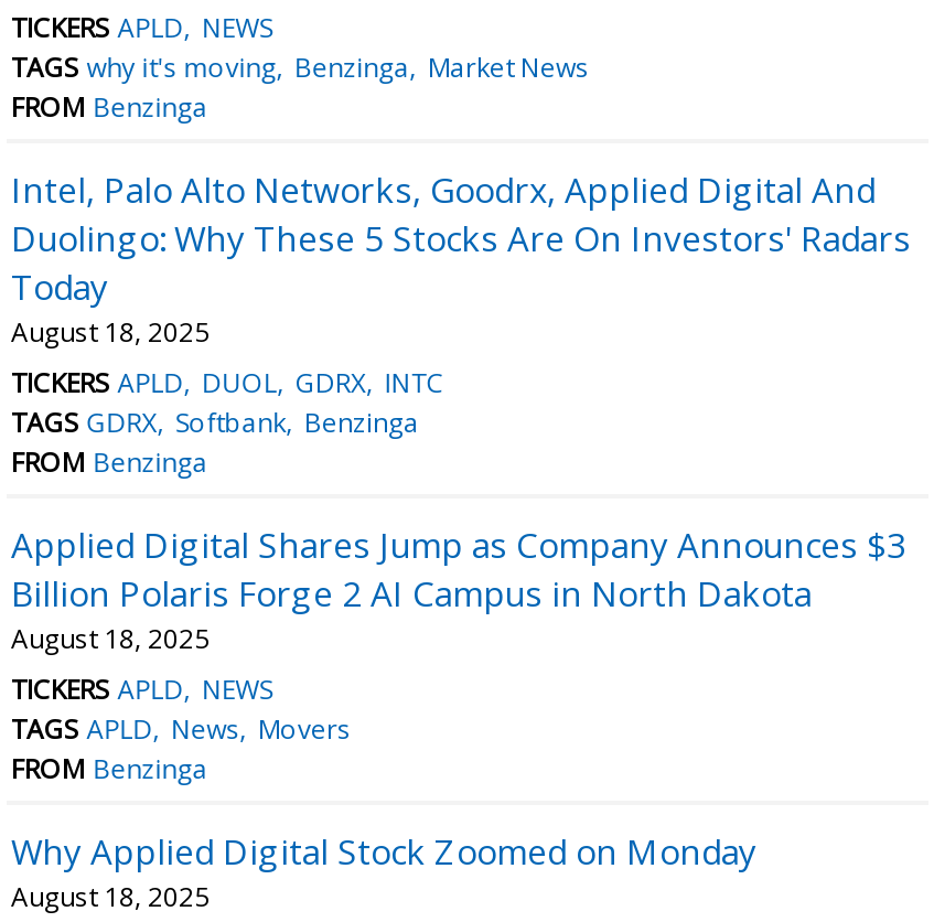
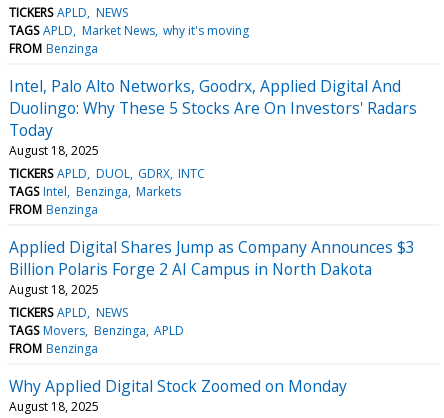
[11,48,589,86] TAGS why it's moving Benzinga Market News -> [9,22,249,39] TAGS APLD Market News why it's moving
[11,403,419,441] TAGS GDRX Softbank Benzinga -> [9,183,181,200] TAGS Intel Benzinga Markets
[11,710,350,748] TAGS APLD News Movers -> [9,322,184,339] TAGS Movers Benzinga APLD

